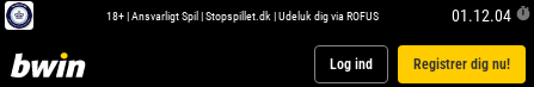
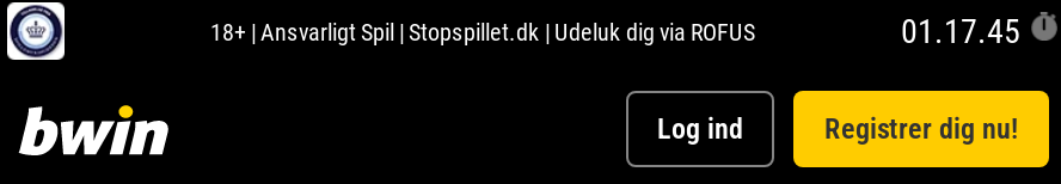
[452,5,511,24] 01.12.04 -> [901,11,1020,49] 01.17.45

